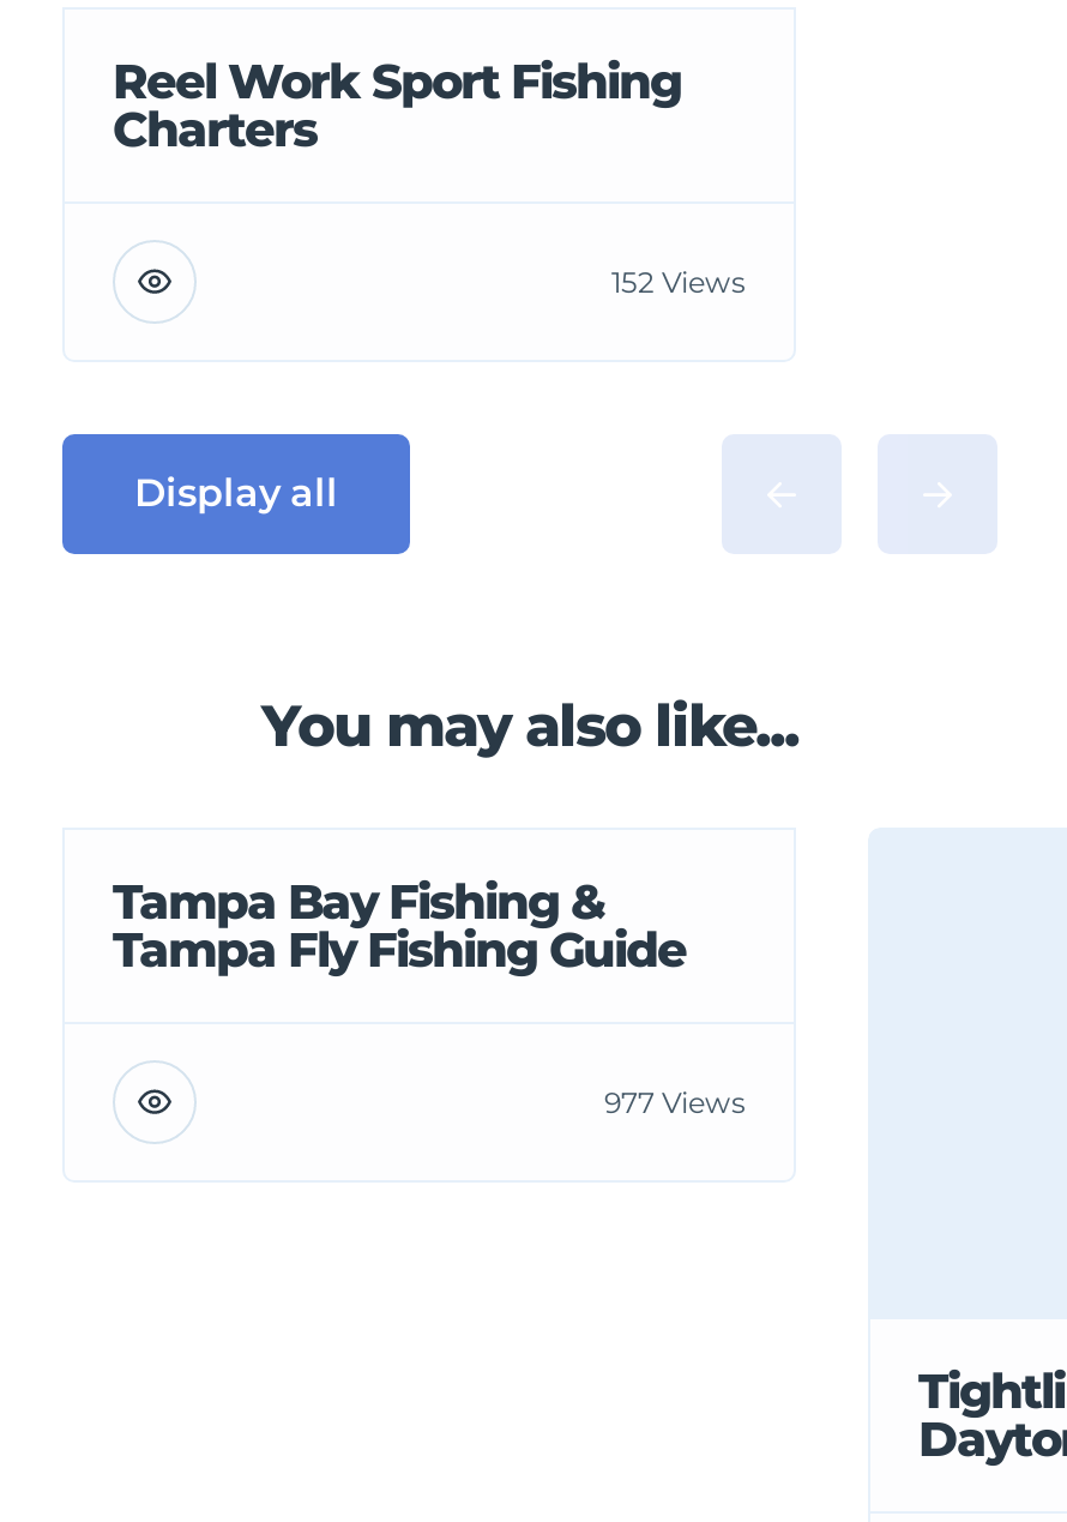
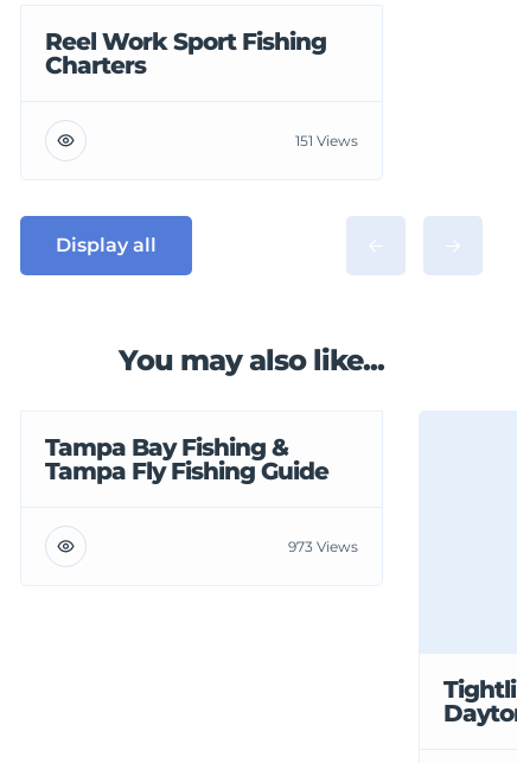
[611,263,746,299] 152 Views -> [295,131,358,149] 151 Views
[604,1083,746,1119] 977 Views -> [288,537,358,555] 973 Views

